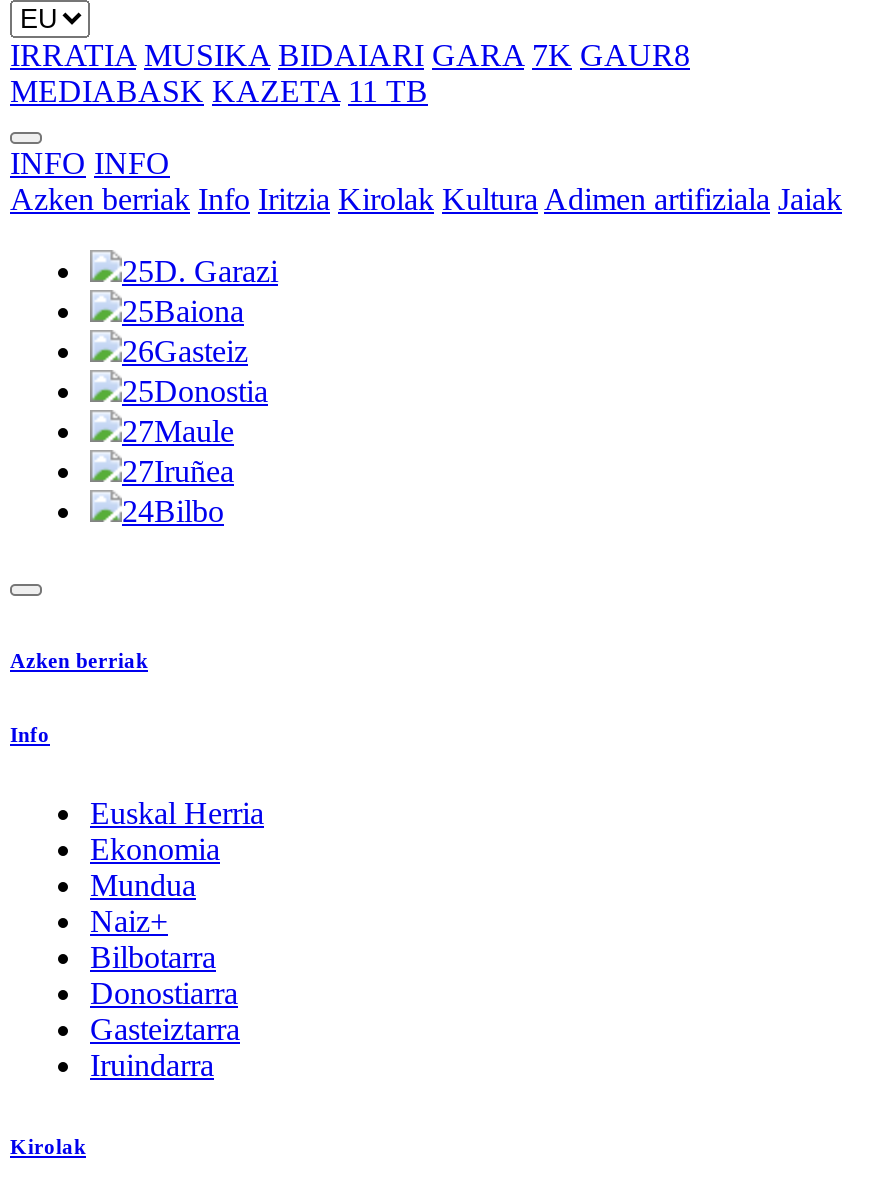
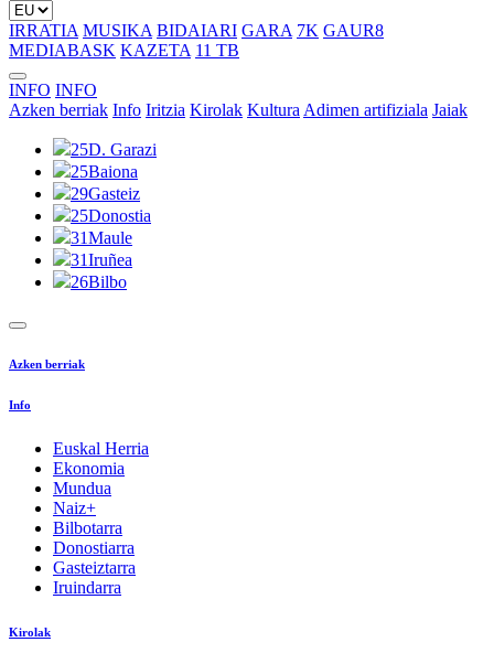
[122,334,248,368] 26Gasteiz -> [71,184,140,203] 29Gasteiz
[122,414,234,448] 27Maule -> [71,228,132,247] 31Maule
[122,454,234,488] 27Iruñea -> [71,250,132,269] 31Iruñea
[122,494,224,528] 24Bilbo -> [71,272,127,291] 26Bilbo

